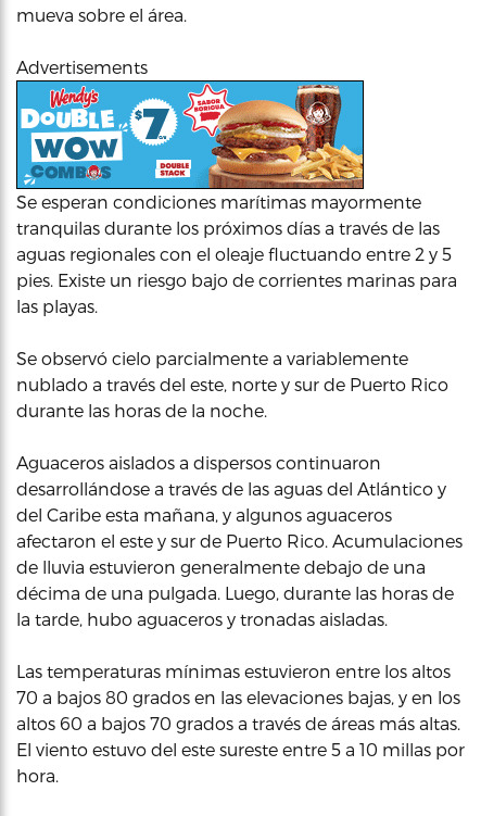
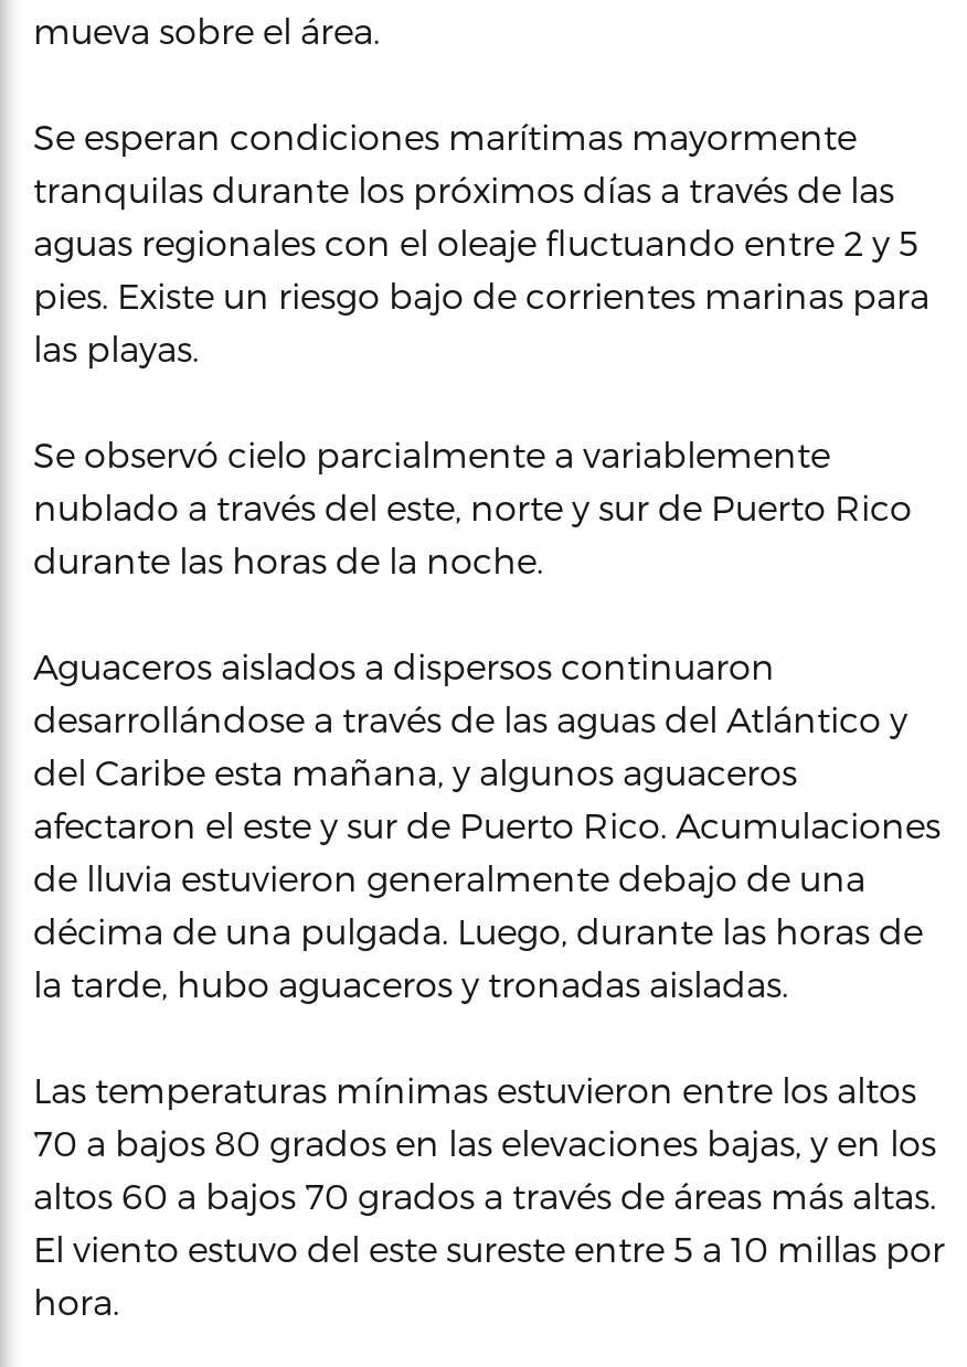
[16,57,148,77] Advertisements -> none
[15,79,365,189] [image] -> none

